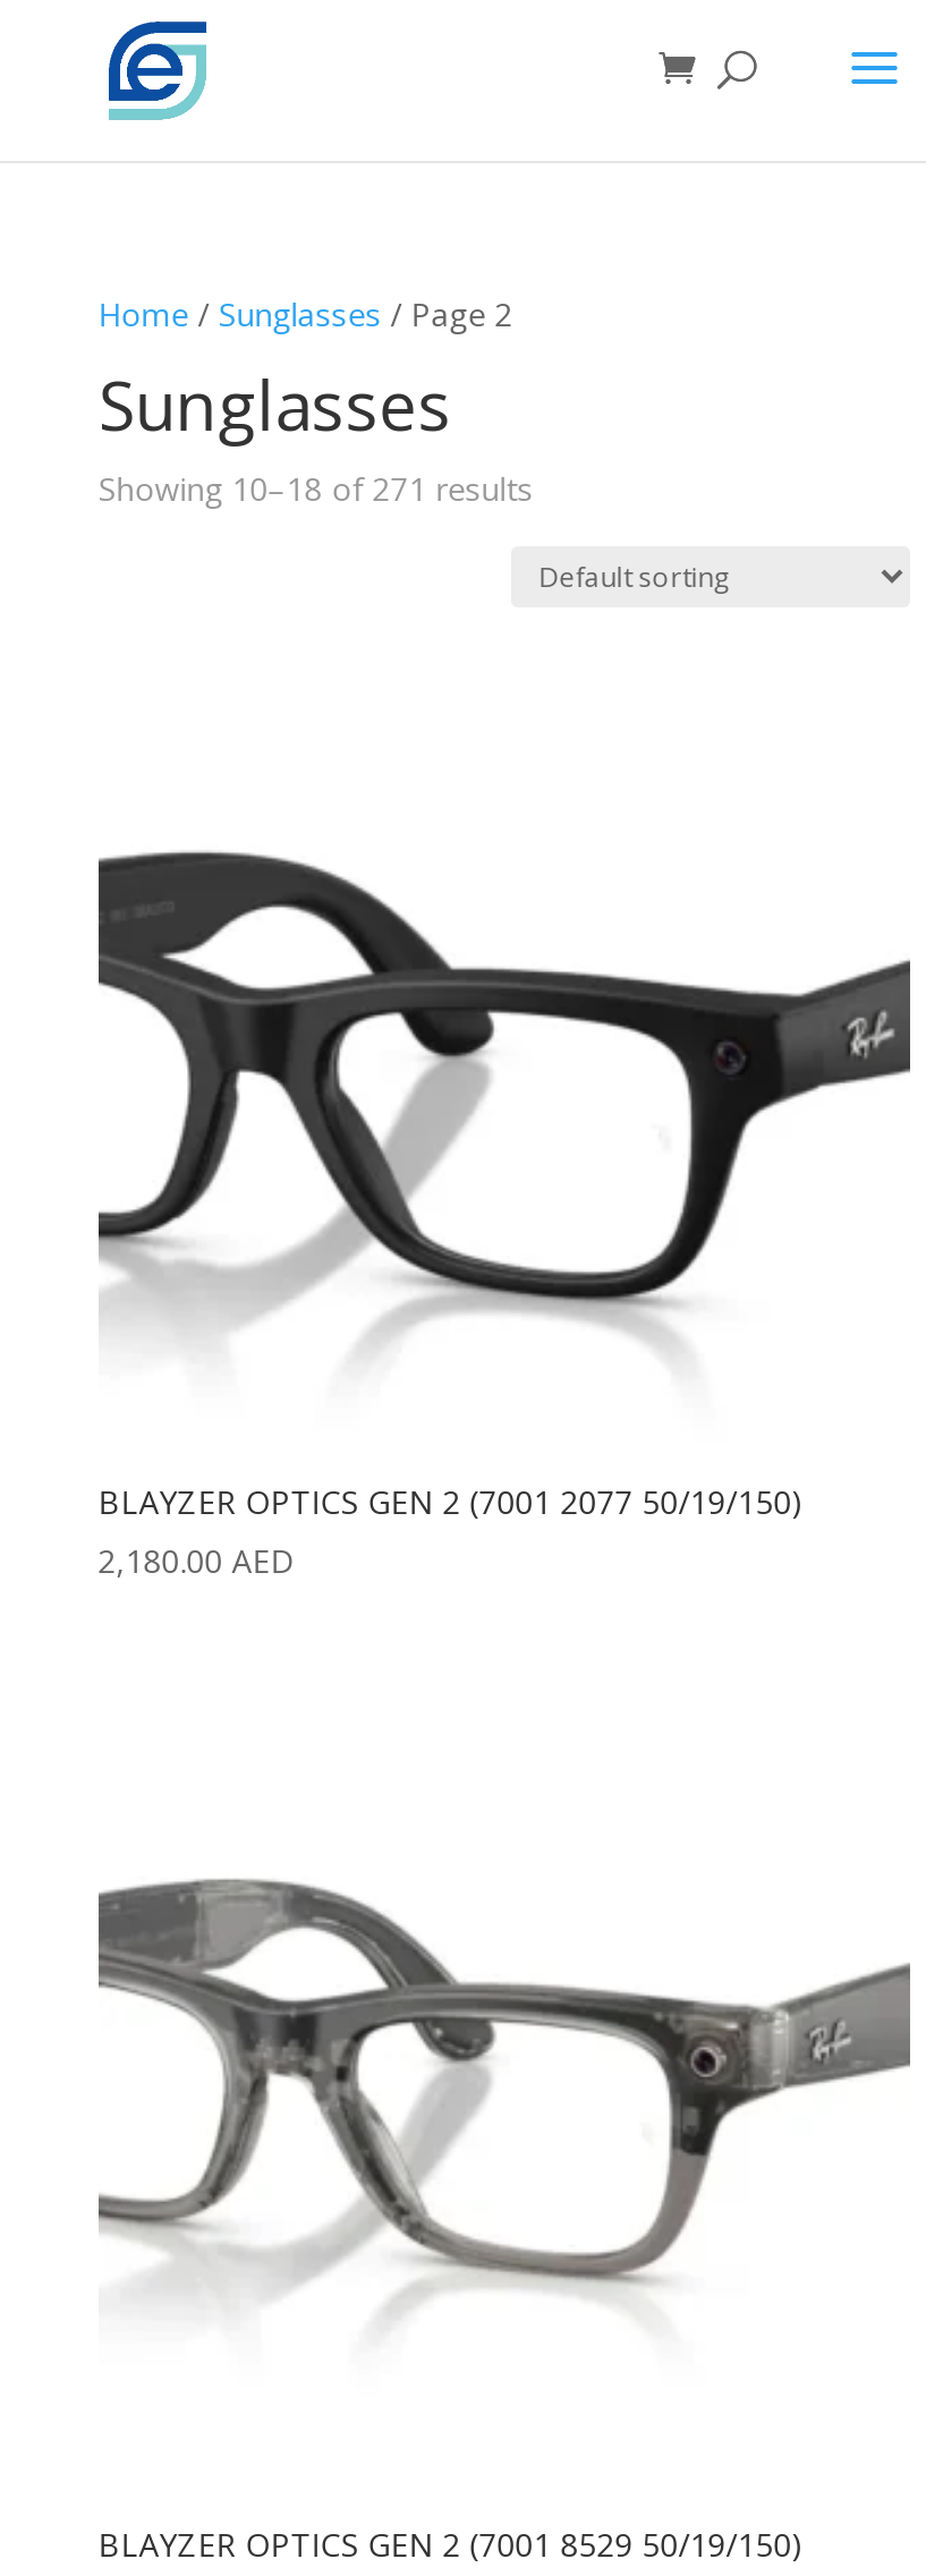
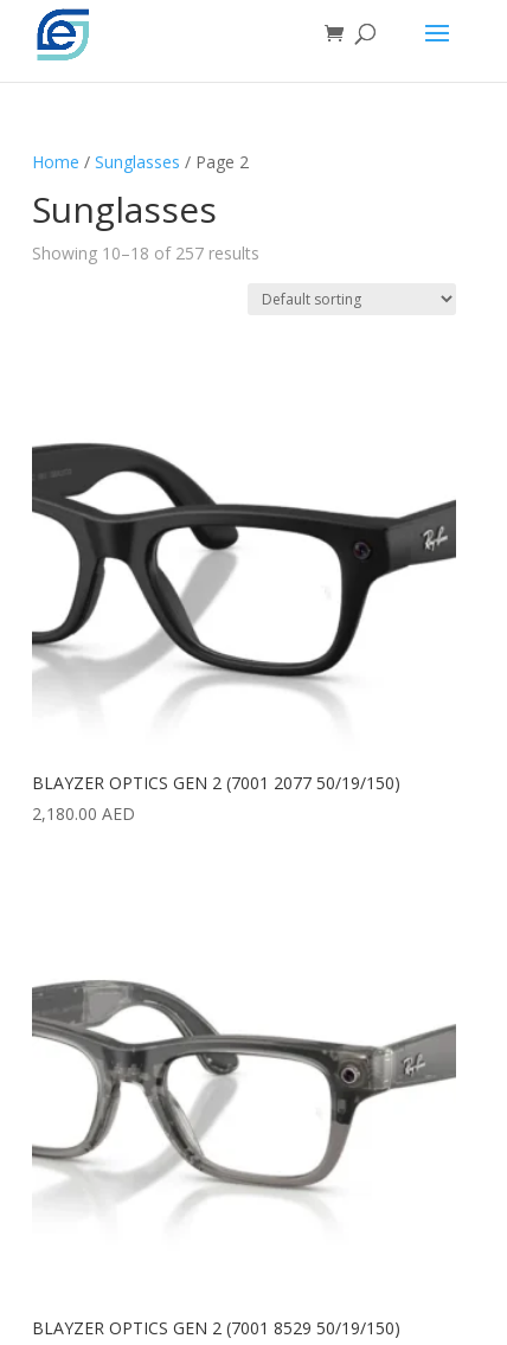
[98,467,533,510] Showing 10–18 of 271 results -> [32,242,259,264] Showing 10–18 of 257 results

